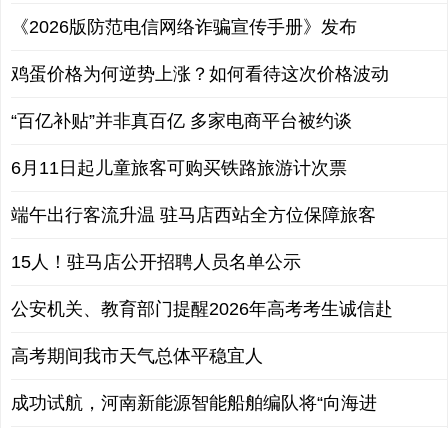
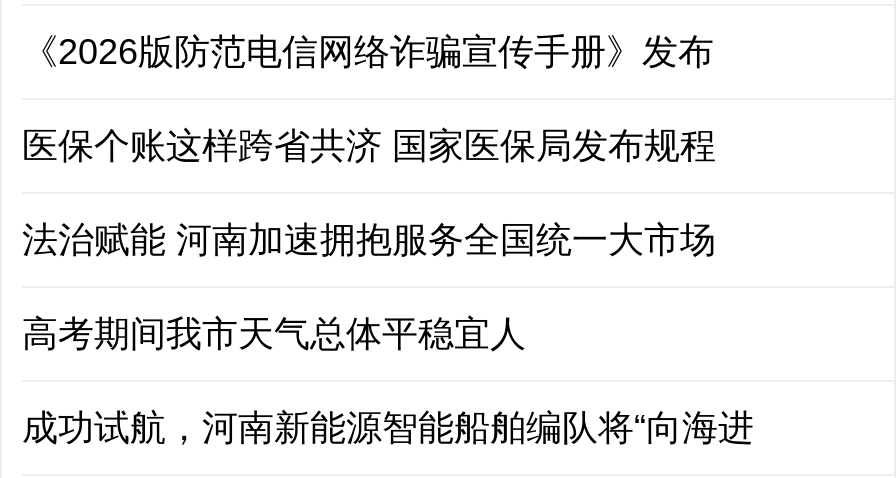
[11,64,393,319] 鸡蛋价格为何逆势上涨？如何看待这次价格波动 | “百亿补贴”并非真百亿 多家电商平台被约谈 | 6月11日起儿童旅客可购买铁路旅游计次票 | 端午出行客流升温 驻马店西站全方位保障旅客 | 15人！驻马店公开招聘人员名单公示 | 公安机关、教育部门提醒2026年高考考生诚信赴 -> [22,126,716,260] 医保个账这样跨省共济 国家医保局发布规程 | 法治赋能 河南加速拥抱服务全国统一大市场

